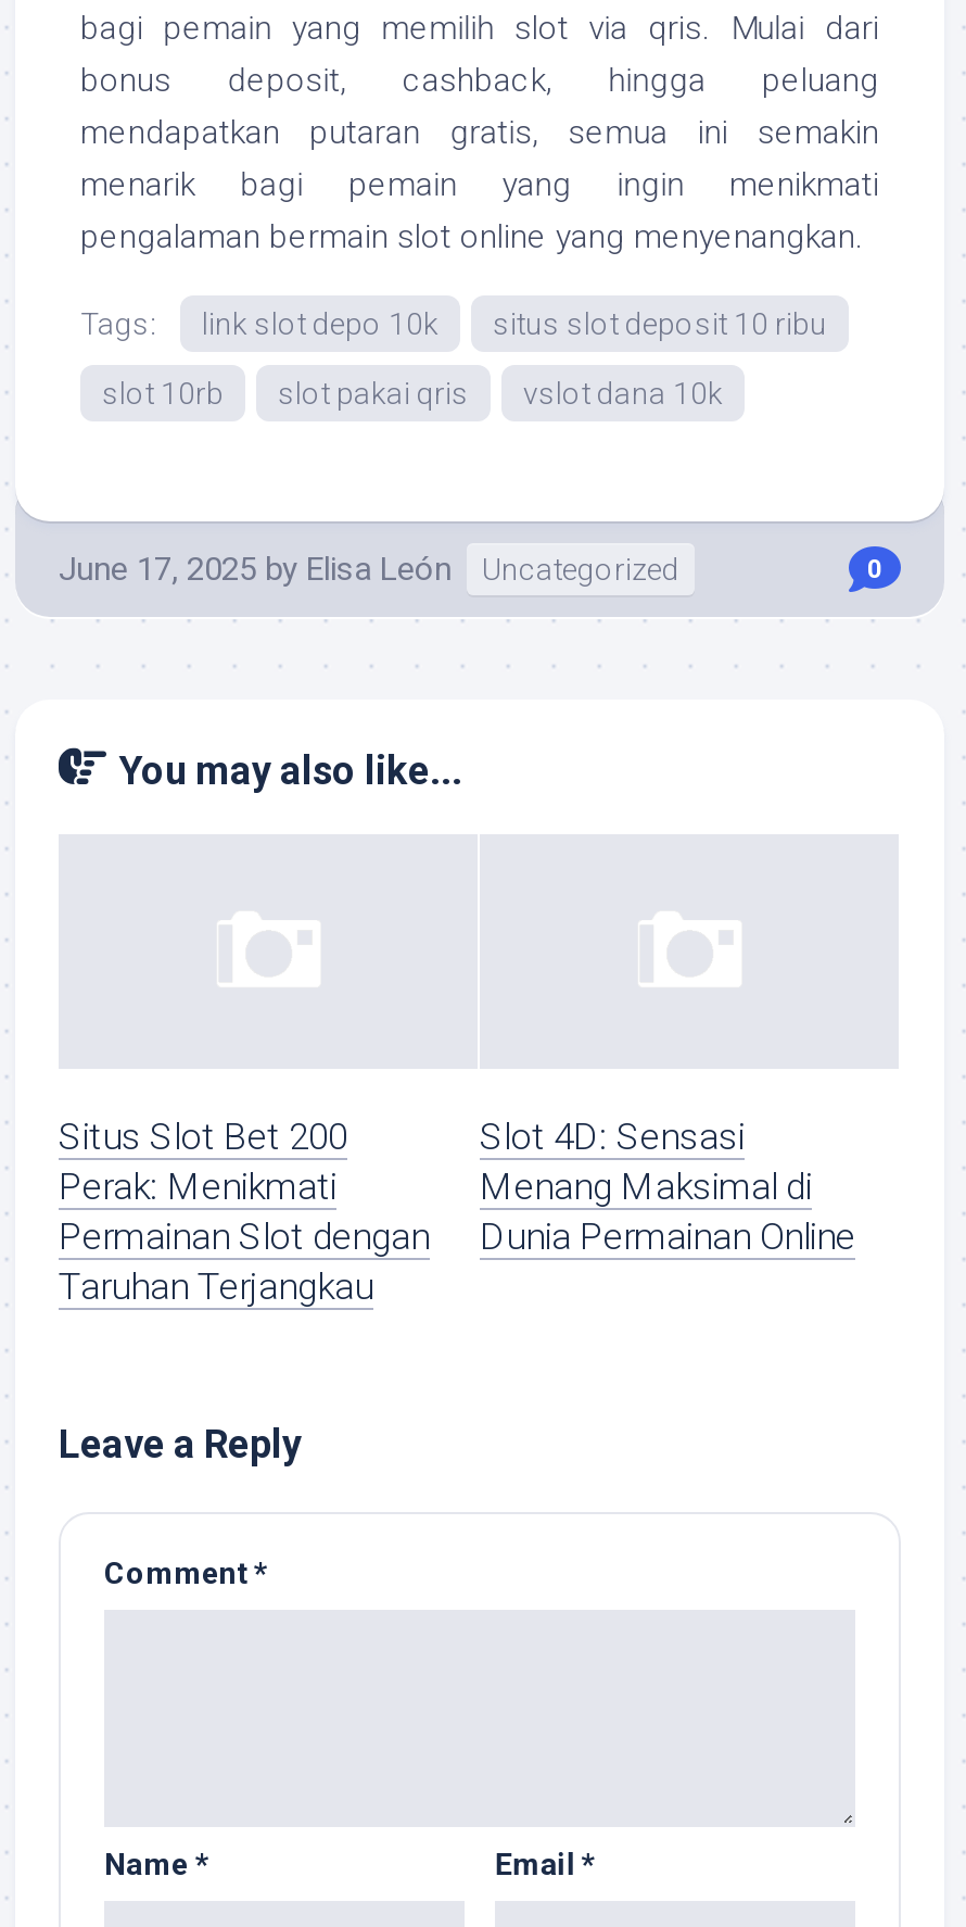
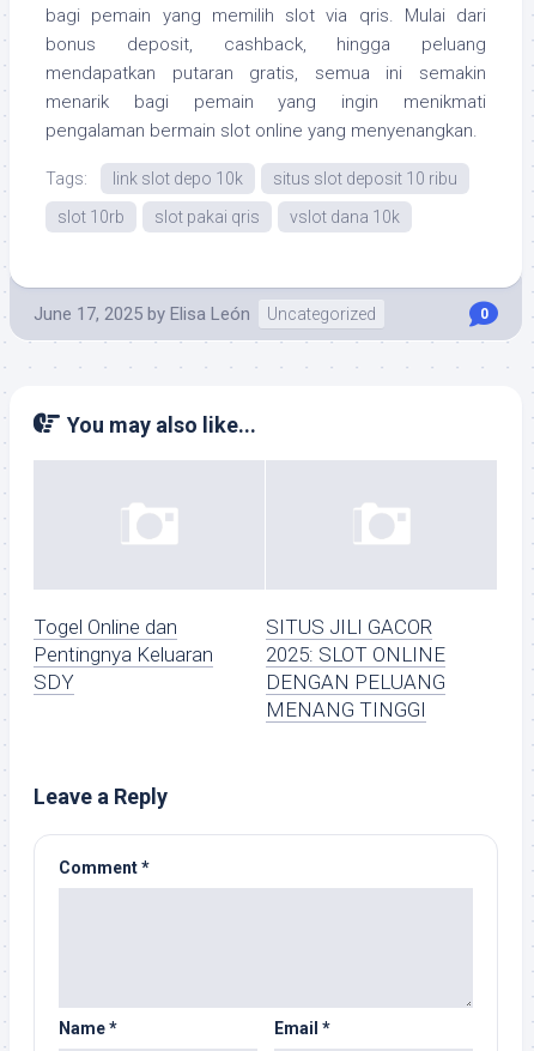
[59,1115,430,1309] Situs Slot Bet 200 | Perak: Menikmati | Permainan Slot dengan | Taruhan Terjangkau -> [34,615,213,694] Togel Online dan | Pentingnya Keluaran | SDY
[480,1115,855,1259] Slot 4D: Sensasi | Menang Maksimal di | Dunia Permainan Online -> [266,615,445,722] SITUS JILI GACOR | 2025: SLOT ONLINE | DENGAN PELUANG | MENANG TINGGI

